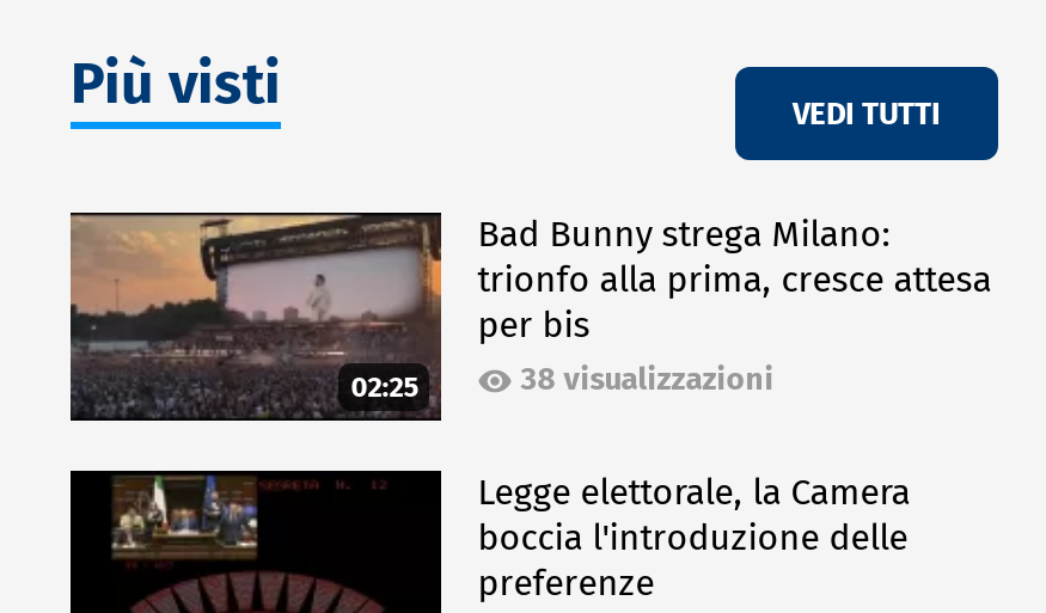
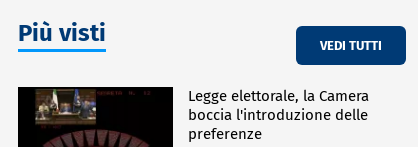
[68,213,444,425] [image] | 02:25 -> none
[477,214,991,398] Bad Bunny strega Milano: | trionfo alla prima, cresce attesa | per bis | 38 visualizzazioni -> none

